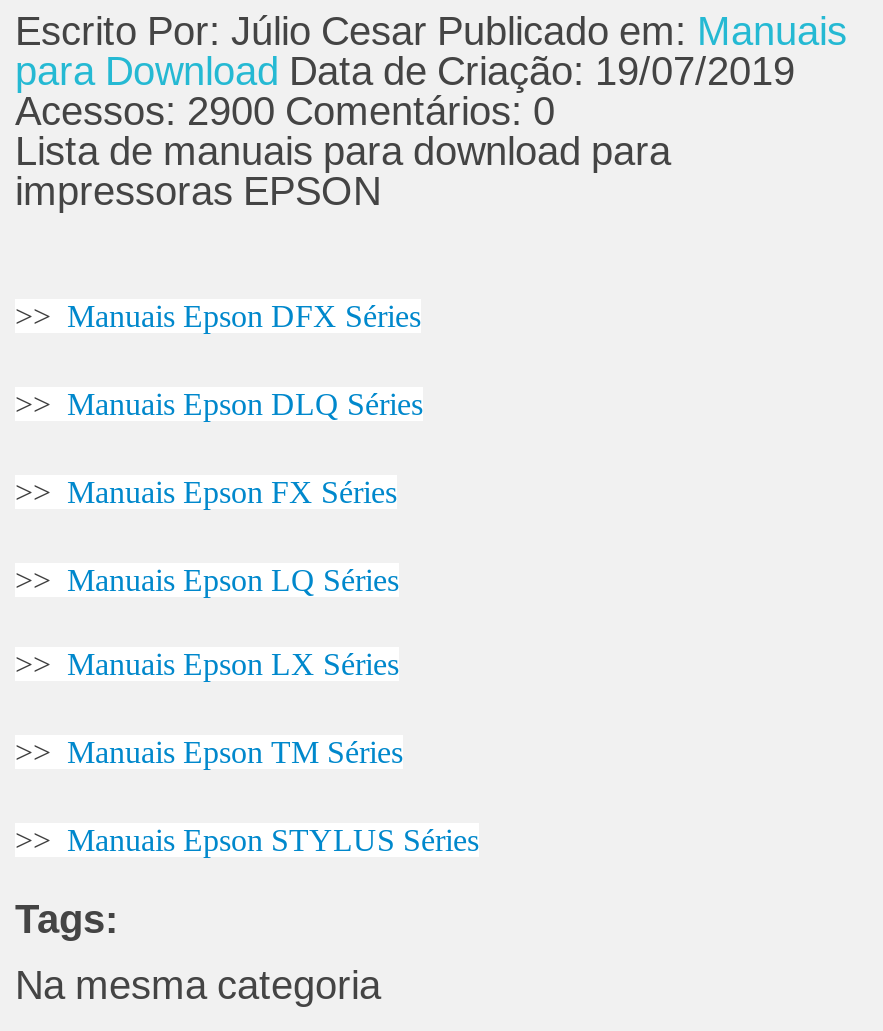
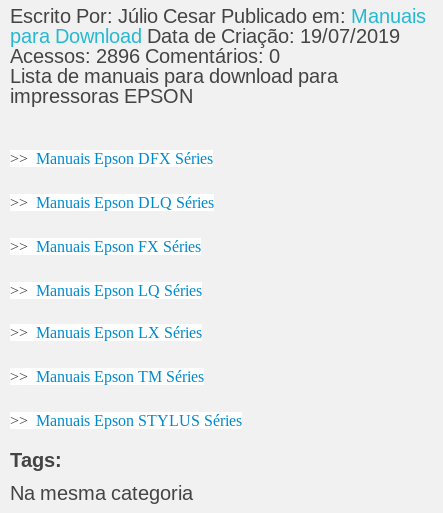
[15,91,555,133] Acessos: 2900 Comentários: 0 -> [10,46,280,67] Acessos: 2896 Comentários: 0

